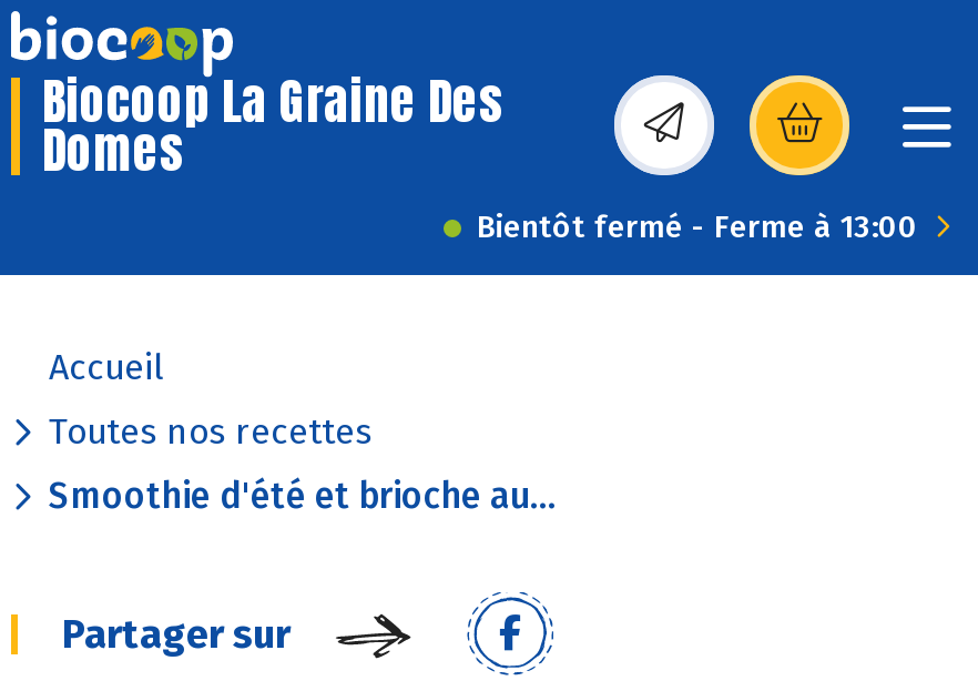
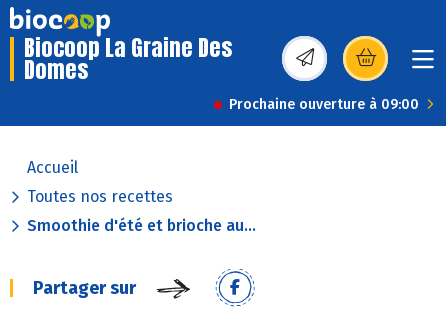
[477,209,918,246] Bientôt fermé - Ferme à 13:00 -> [229,96,419,113] Prochaine ouverture à 09:00

